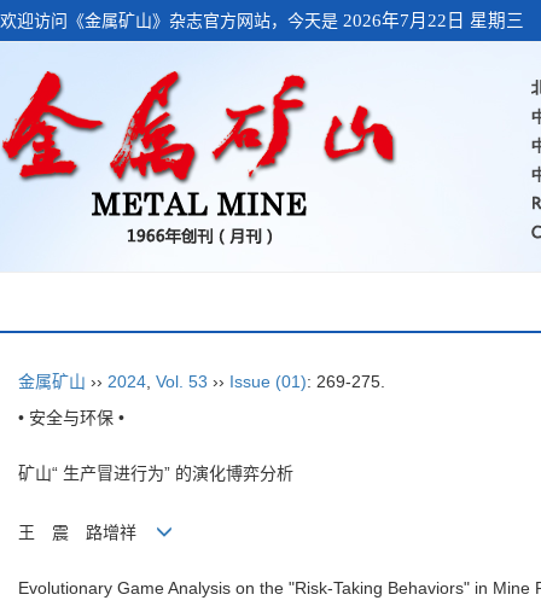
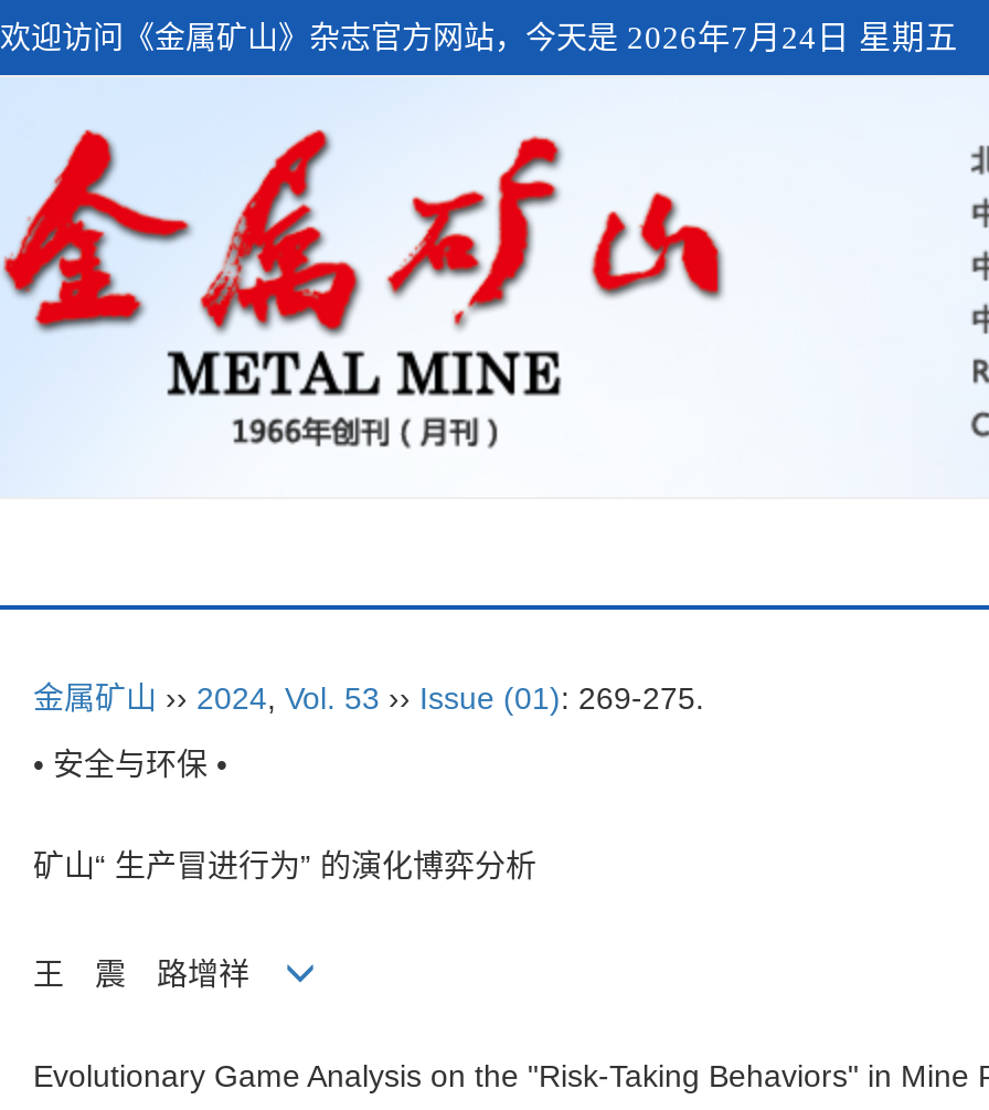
[0,11,524,30] 欢迎访问《金属矿山》杂志官方网站，今天是2026年7月22日 星期三 -> [0,20,958,55] 欢迎访问《金属矿山》杂志官方网站，今天是2026年7月24日 星期五

